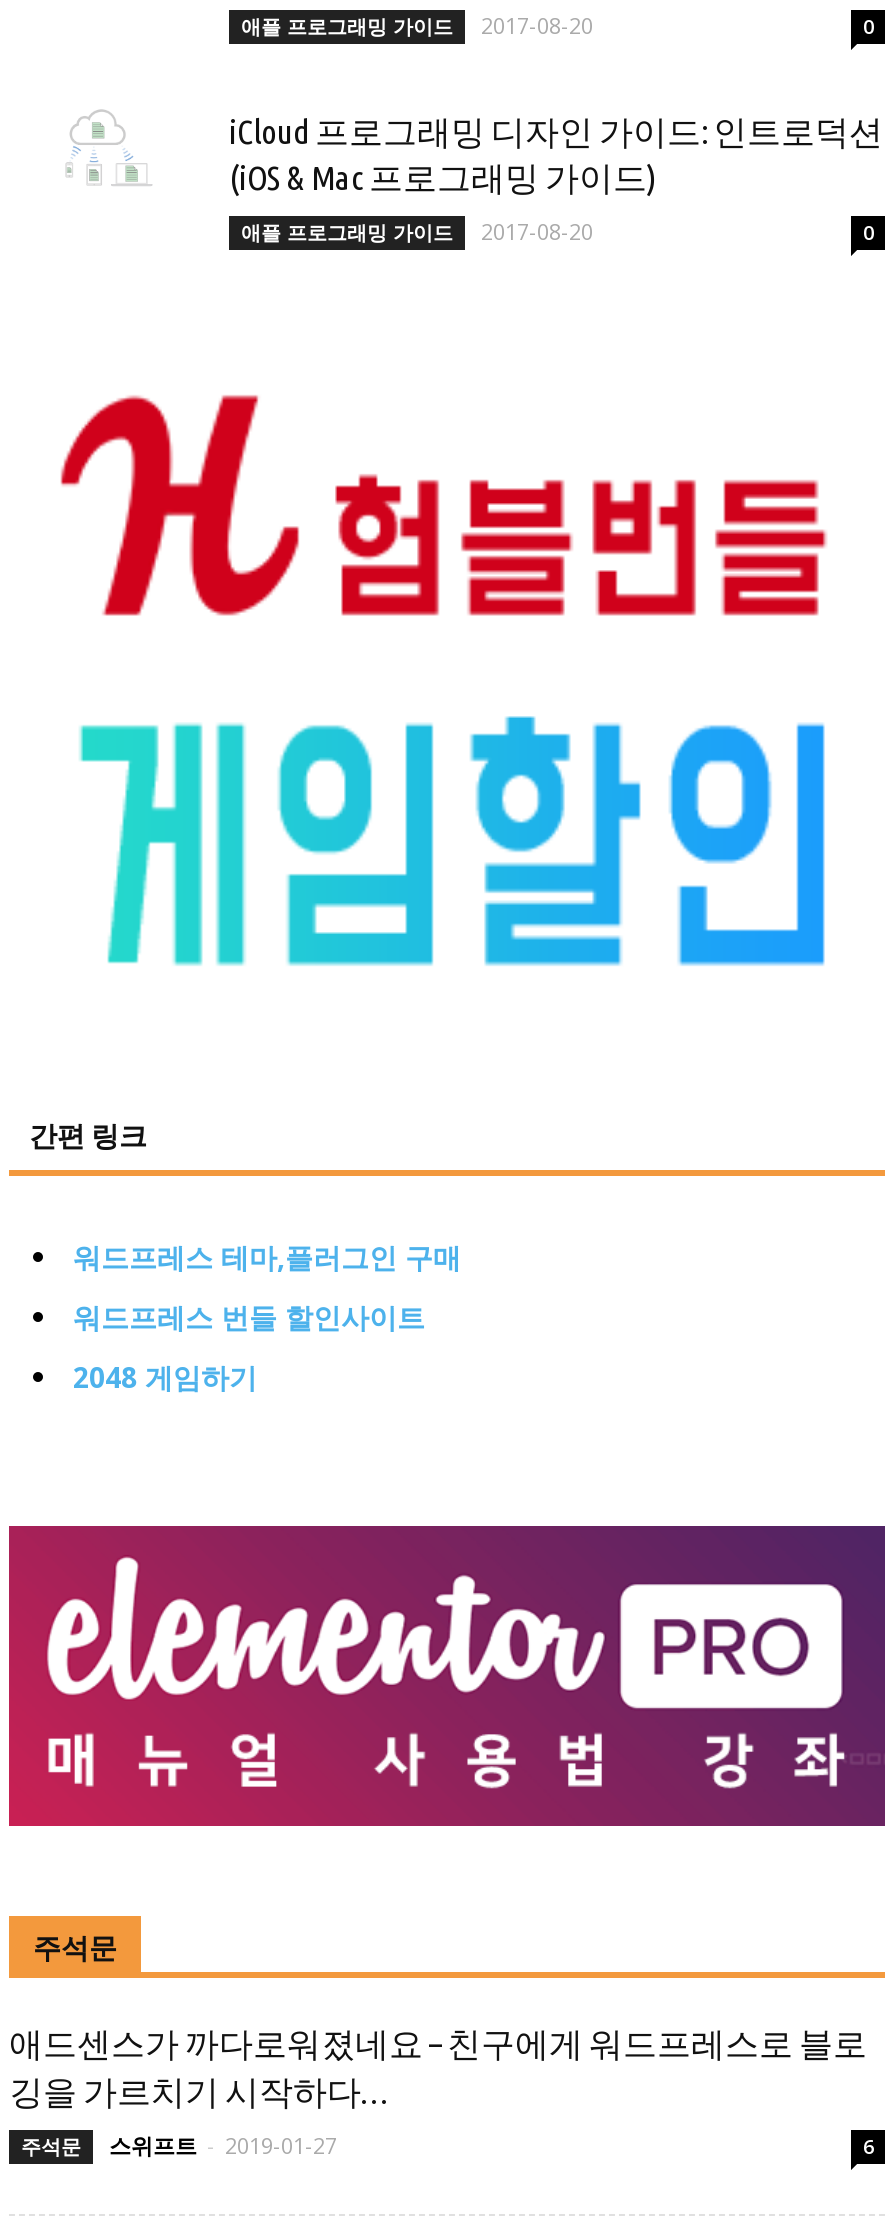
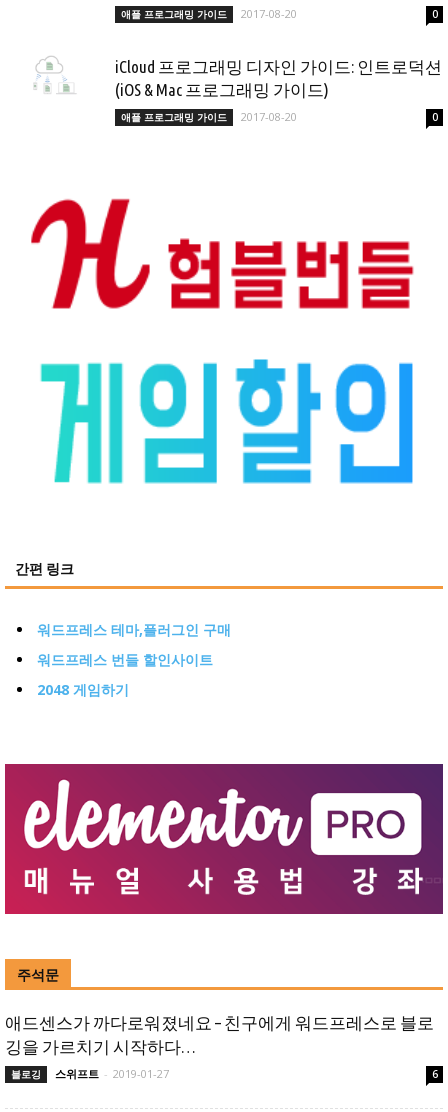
[21,2133,81,2161] 주석문 -> [11,1067,41,1081] 블로깅

